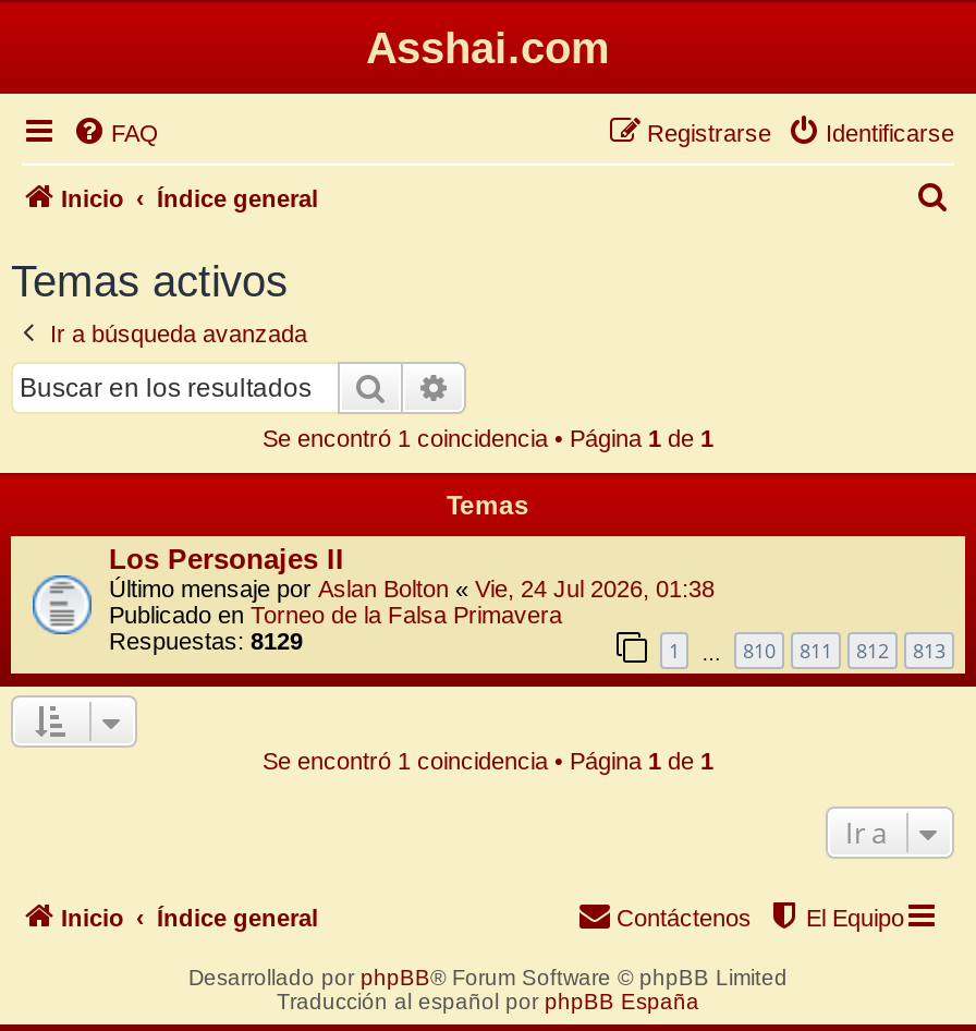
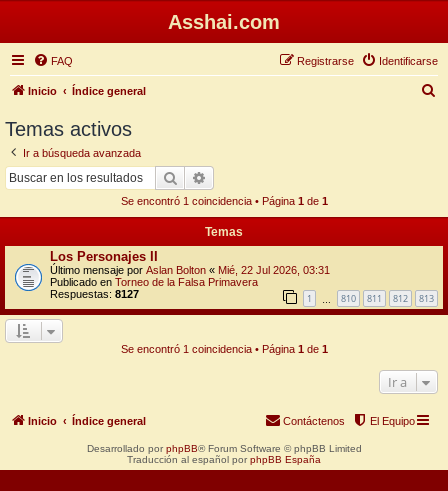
[109,574,715,601] Último mensaje por Aslan Bolton «Vie, 24 Jul 2026, 01:38 -> [50,263,330,275] Último mensaje por Aslan Bolton «Mié, 22 Jul 2026, 03:31
[109,627,303,653] Respuestas: 8129 -> [50,287,139,299] Respuestas: 8127

